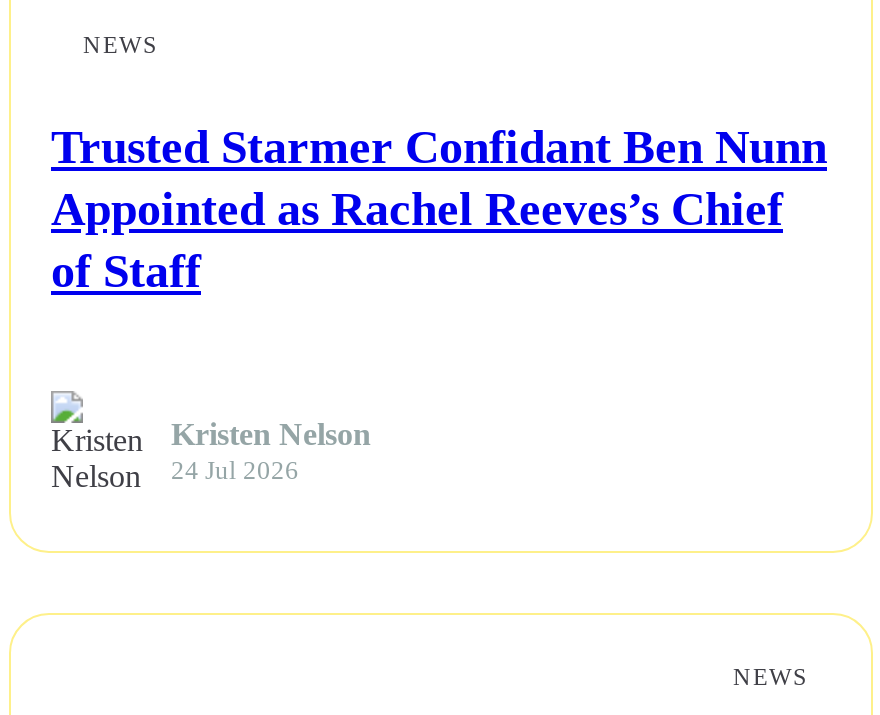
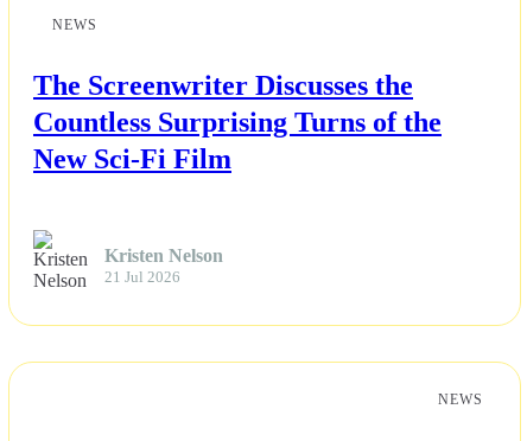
[51,121,827,297] Trusted Starmer Confidant Ben Nunn | Appointed as Rachel Reeves’s Chief | of Staff -> [33,70,442,174] The Screenwriter Discusses the | Countless Surprising Turns of the | New Sci-Fi Film
[171,456,299,484] 24 Jul 2026 -> [104,269,180,285] 21 Jul 2026

